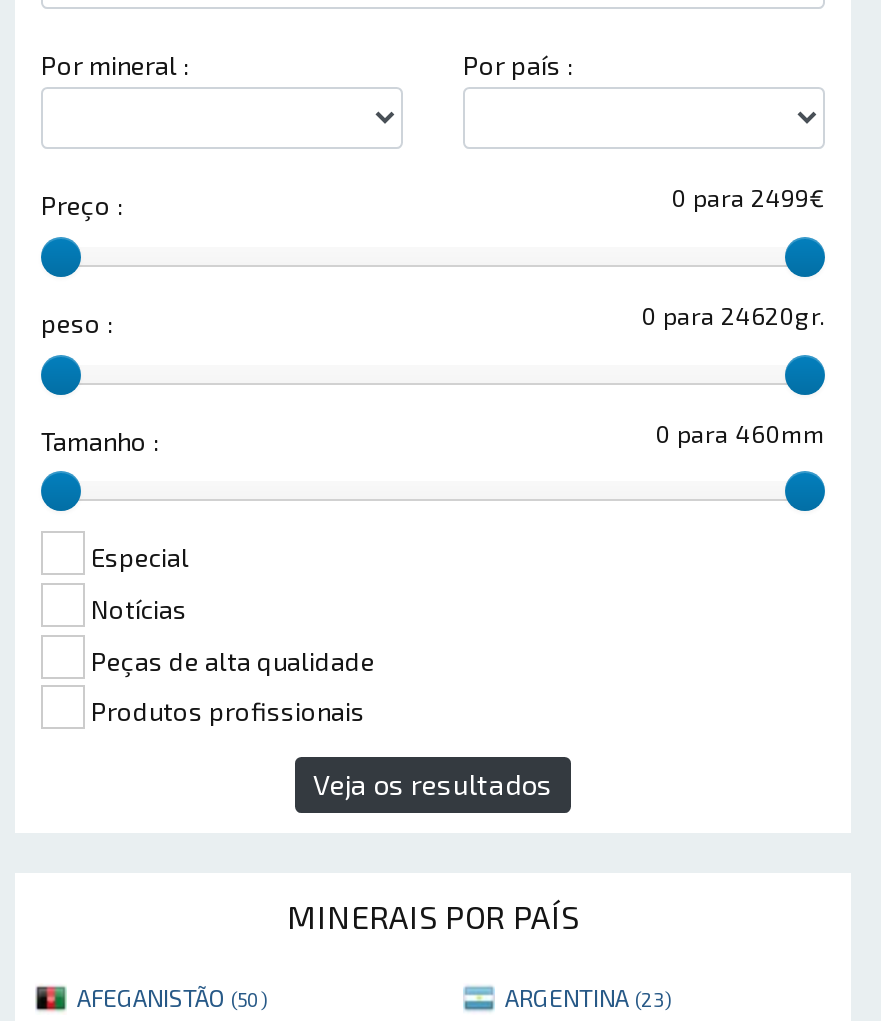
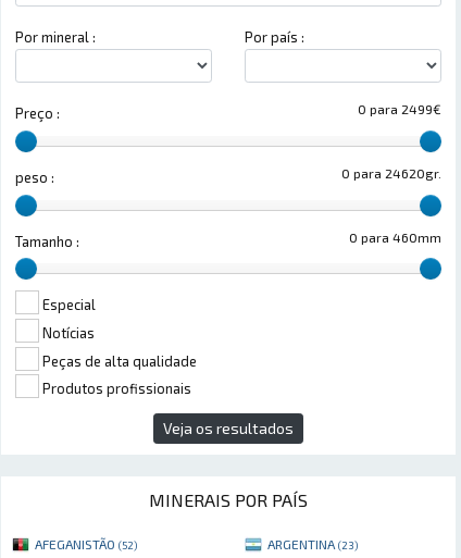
[77,983,267,1011] AFEGANISTÃO (50) -> [35,536,137,551] AFEGANISTÃO (52)

